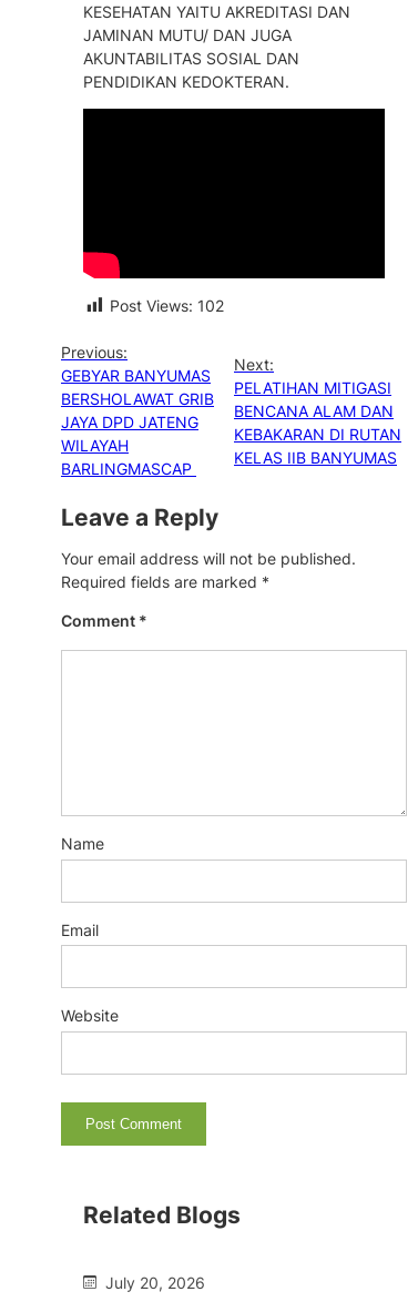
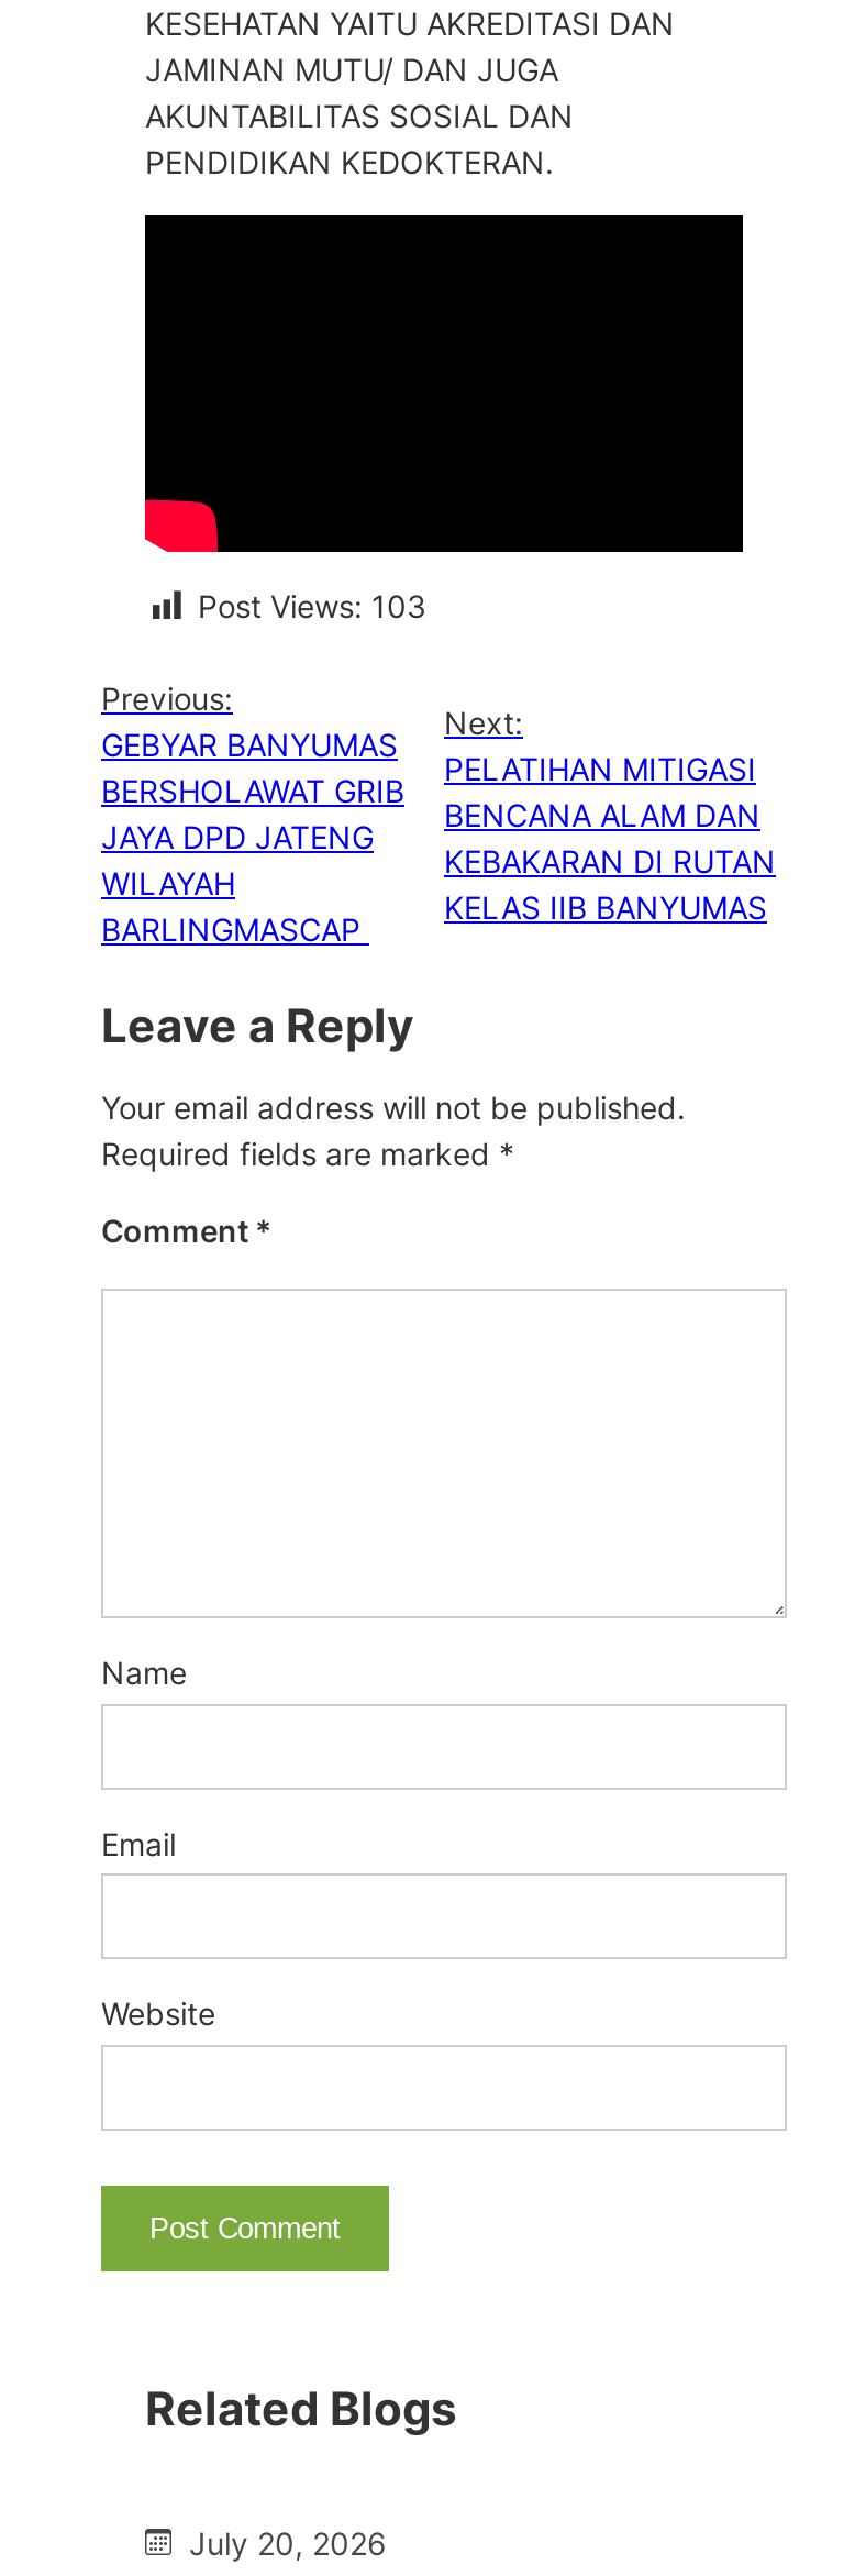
[110,296,224,315] Post Views: 102 -> [198,587,426,624] Post Views: 103

